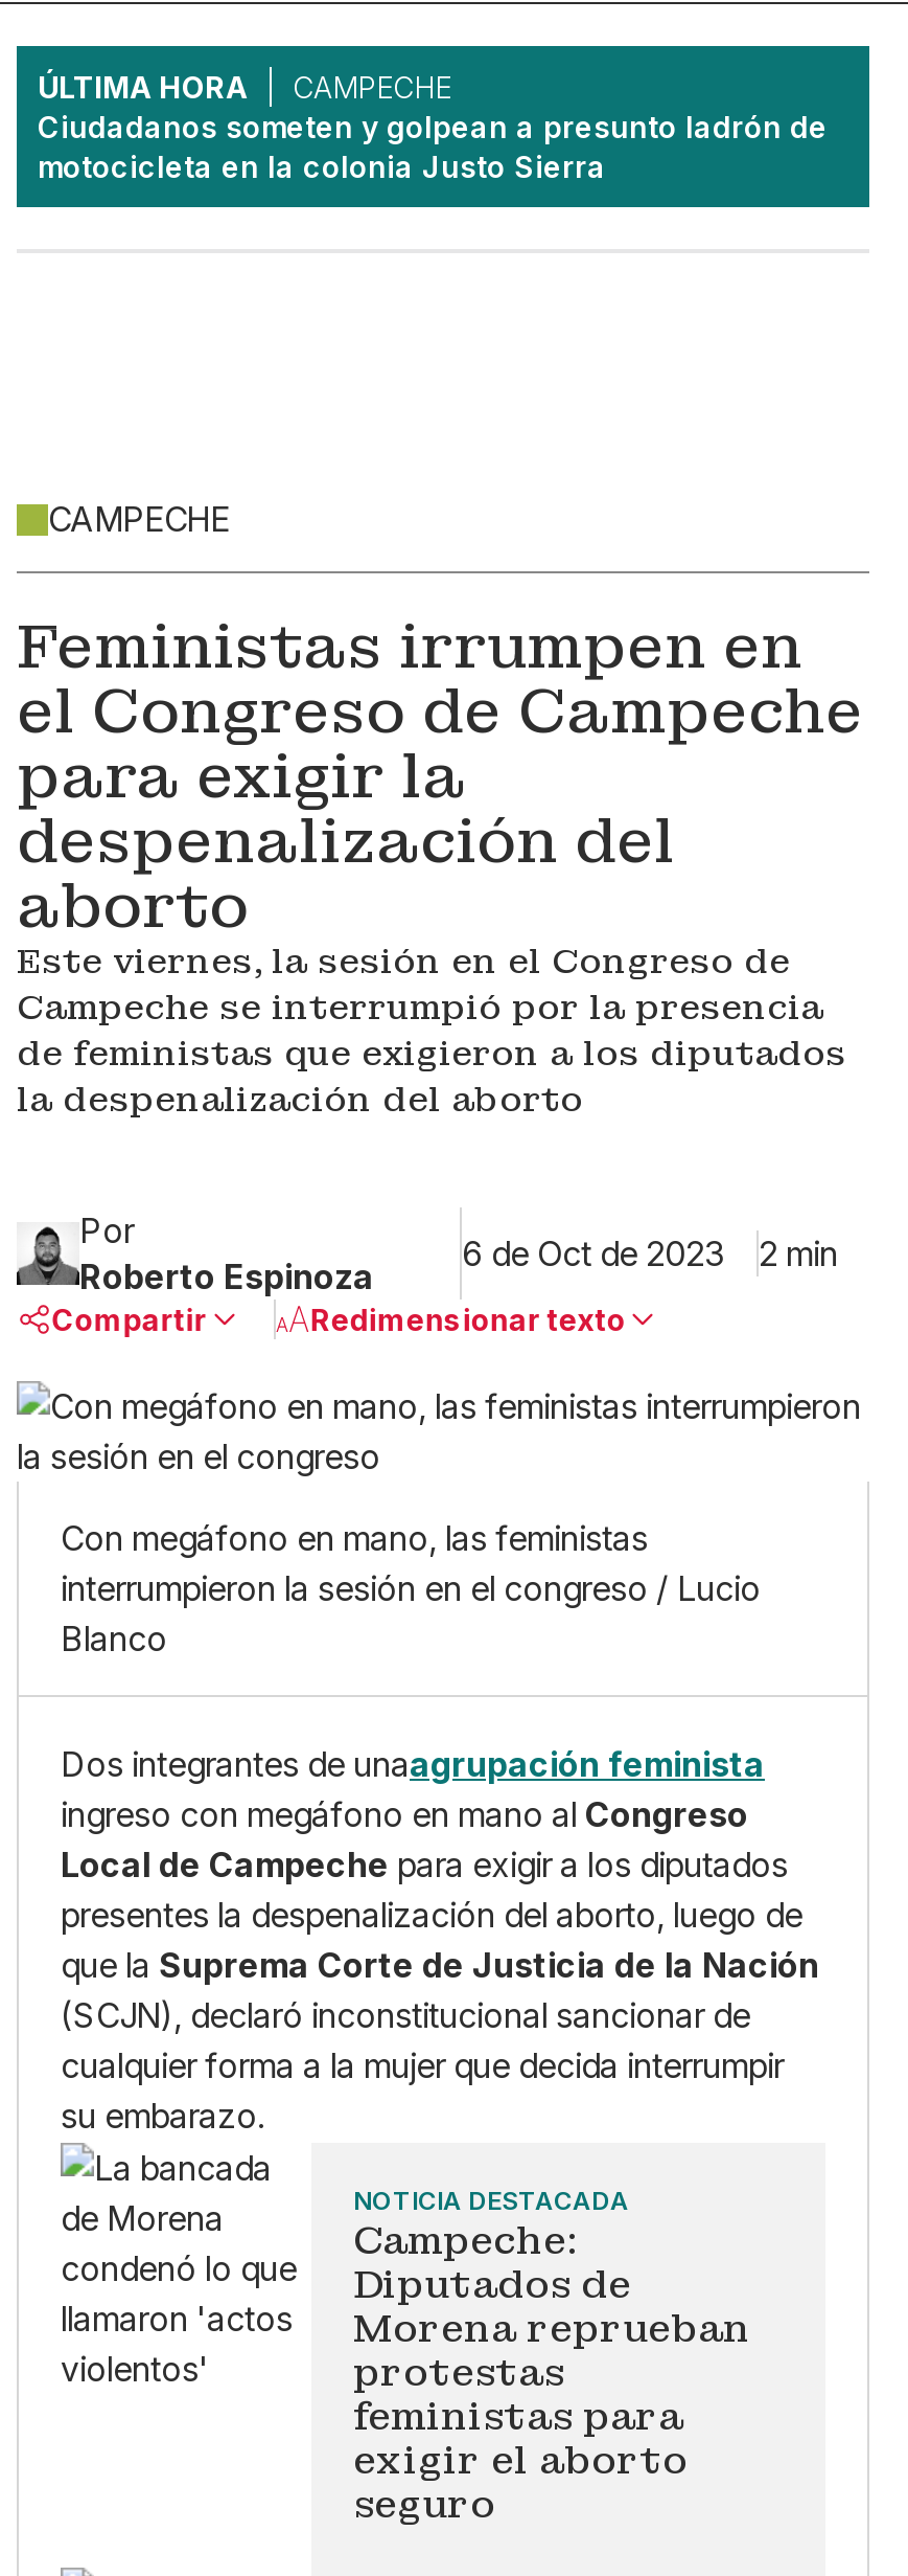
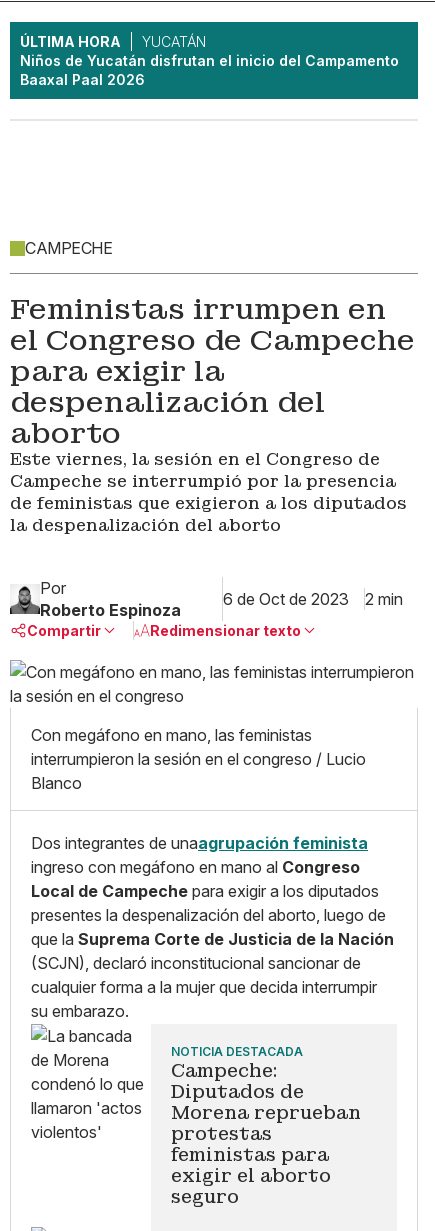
[38,69,828,184] CAMPECHE | Ciudadanos someten y golpean a presunto ladrón de | motocicleta en la colonia Justo Sierra -> [20,33,399,88] YUCATÁN | Niños de Yucatán disfrutan el inicio del Campamento | Baaxal Paal 2026

